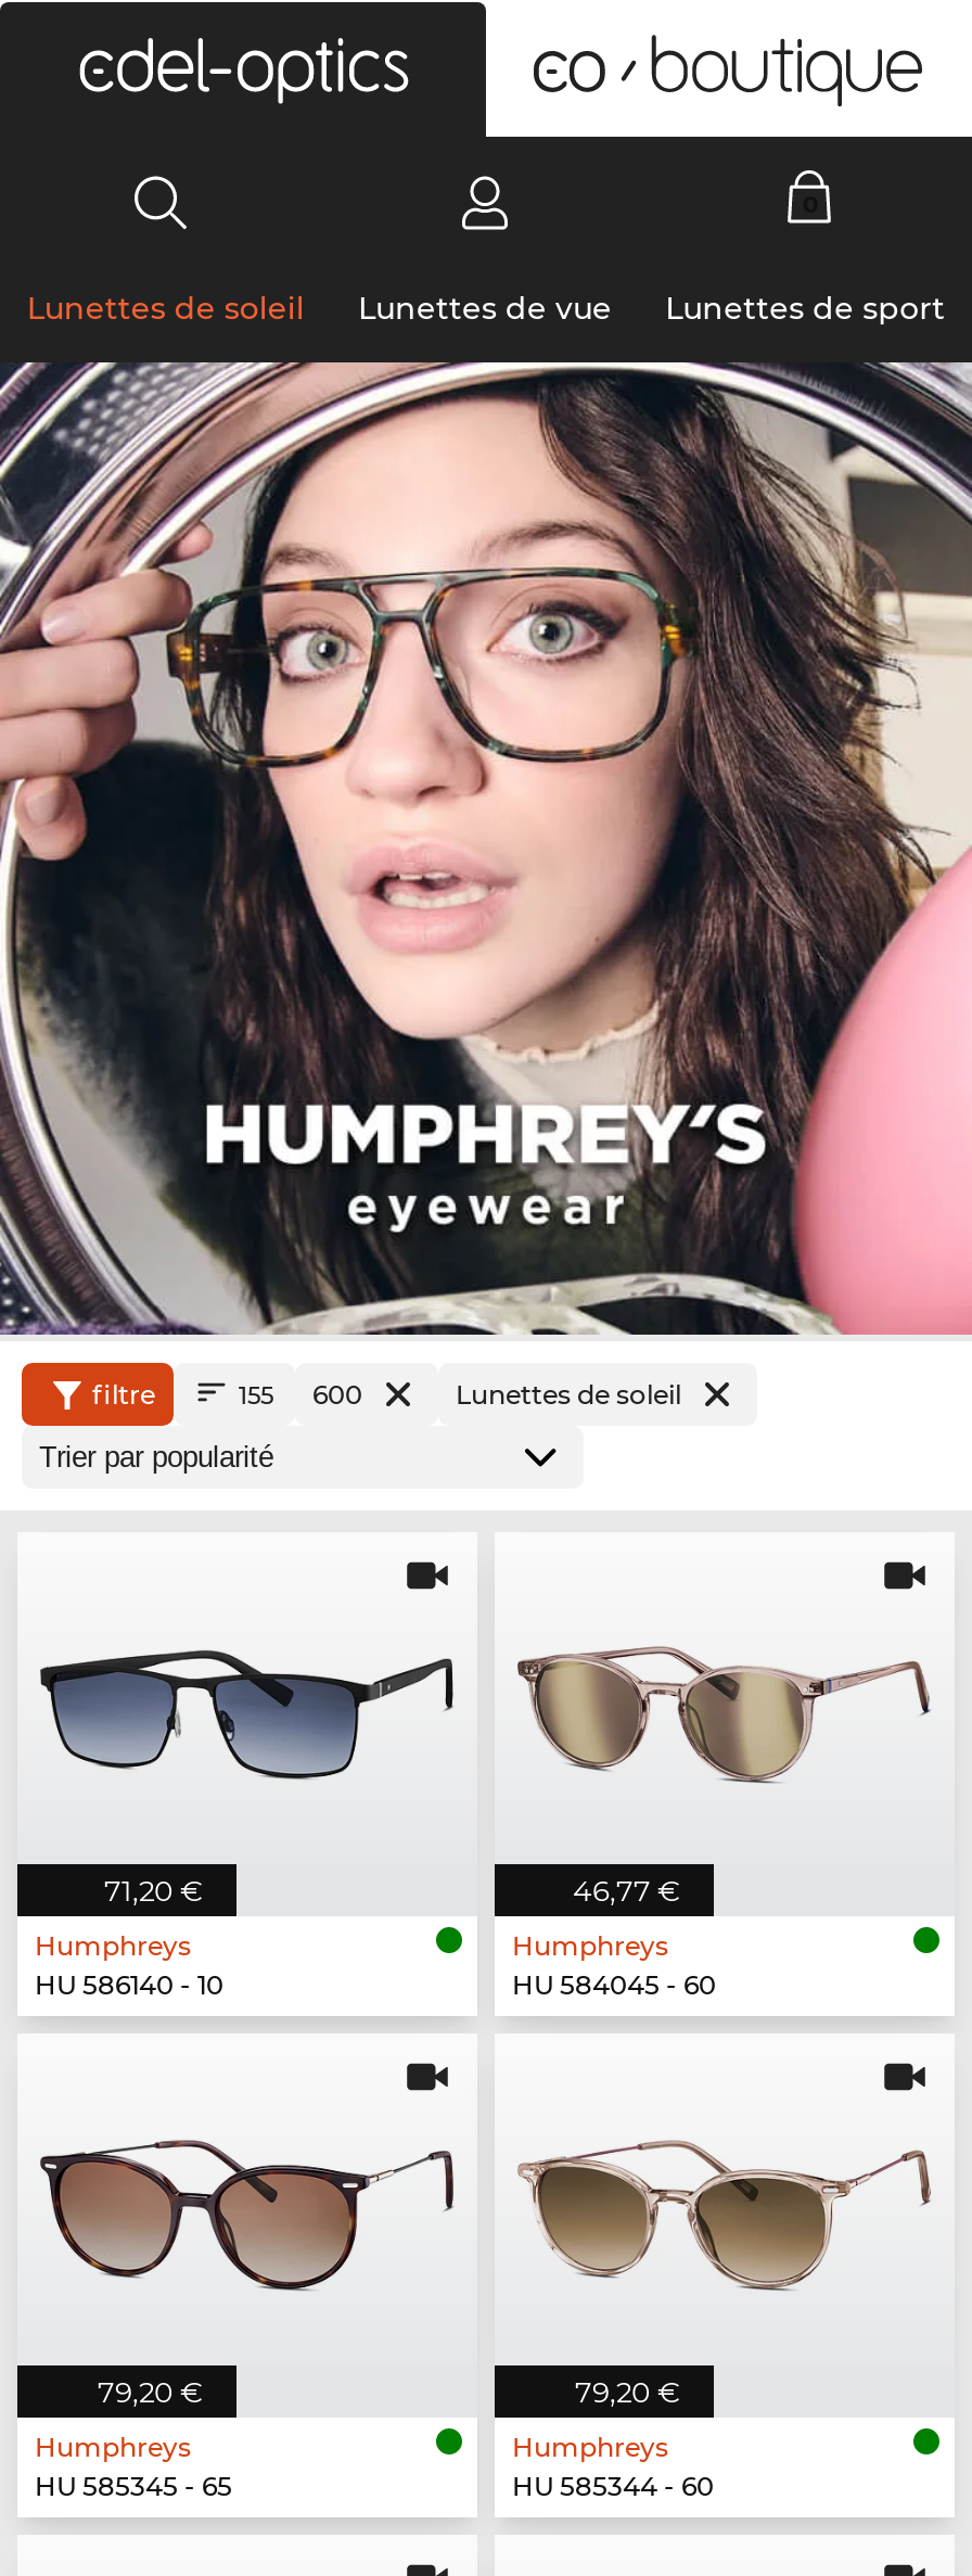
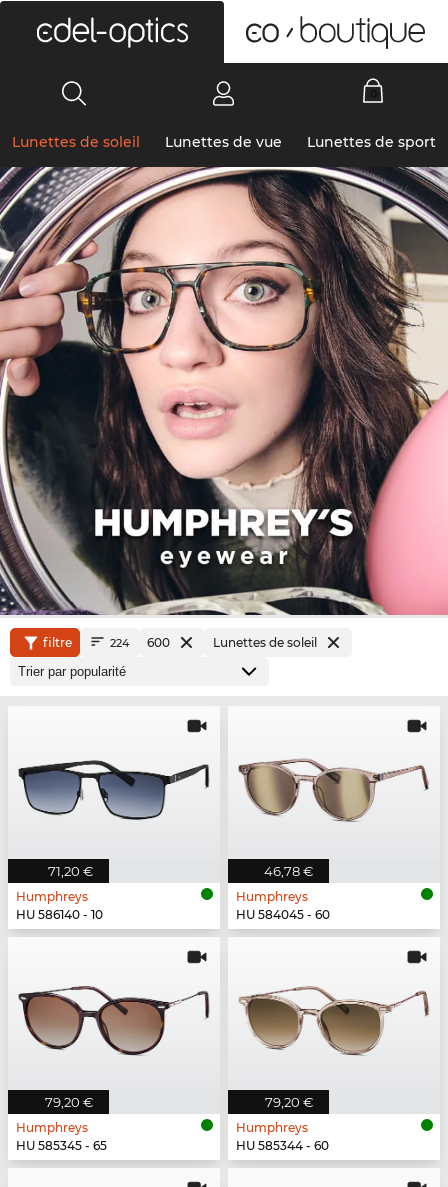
[239,1378,362,1411] 155 600 -> [110,635,170,650] 224 600
[573,1872,681,1907] 46,77 € -> [264,863,314,879] 46,78 €

